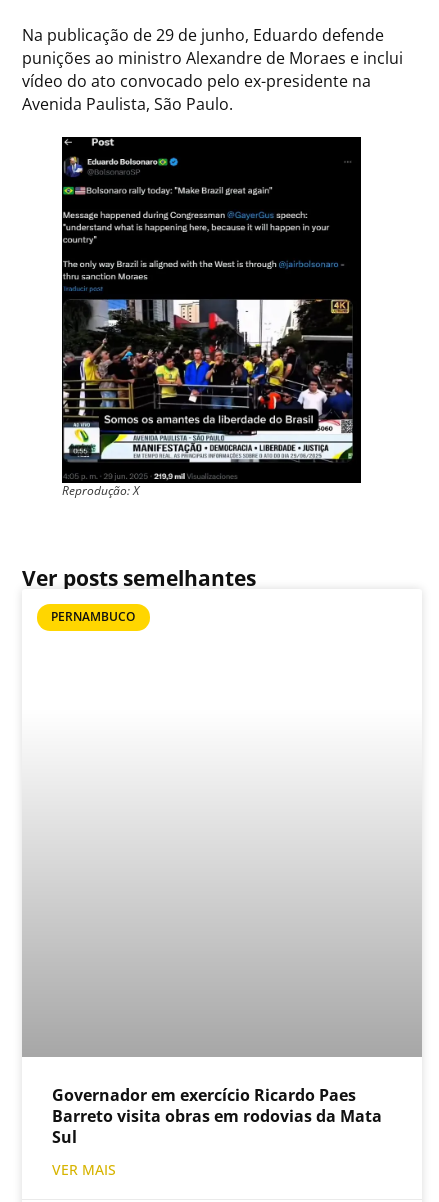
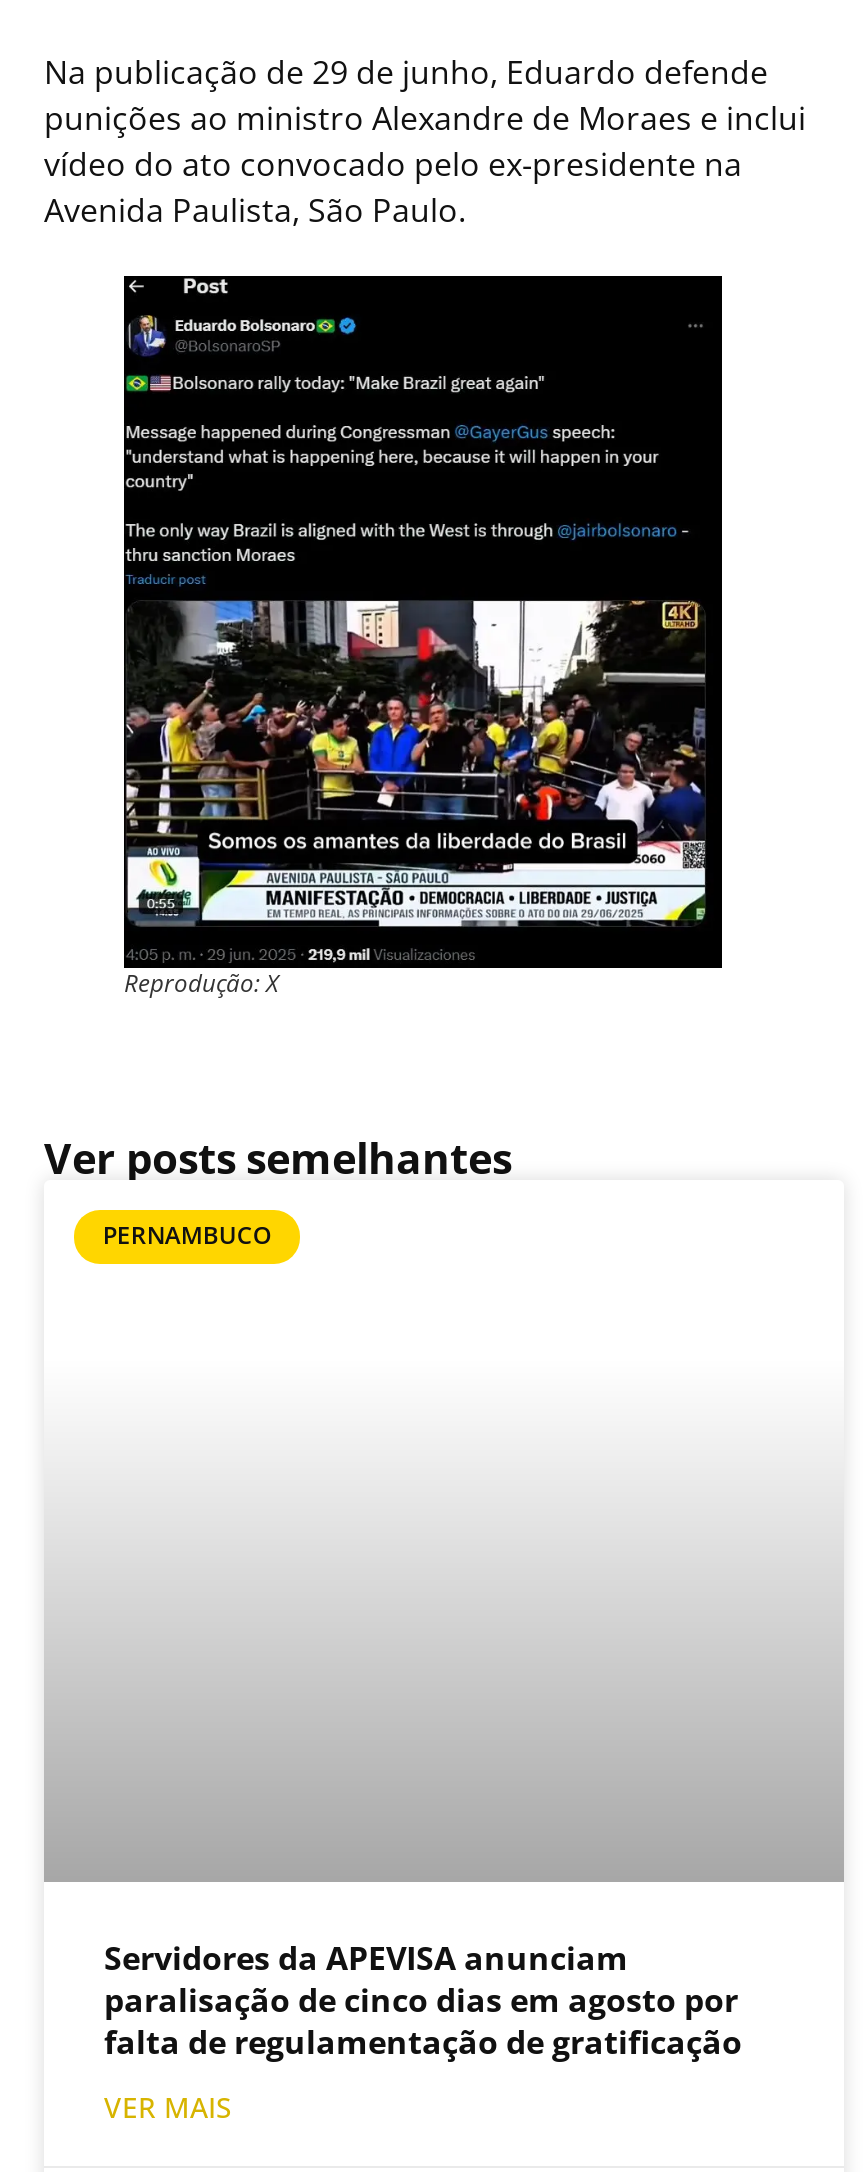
[52,1084,382,1148] Governador em exercício Ricardo Paes | Barreto visita obras em rodovias da Mata | Sul -> [104,1936,742,2064] Servidores da APEVISA anunciam | paralisação de cinco dias em agosto por | falta de regulamentação de gratificação

